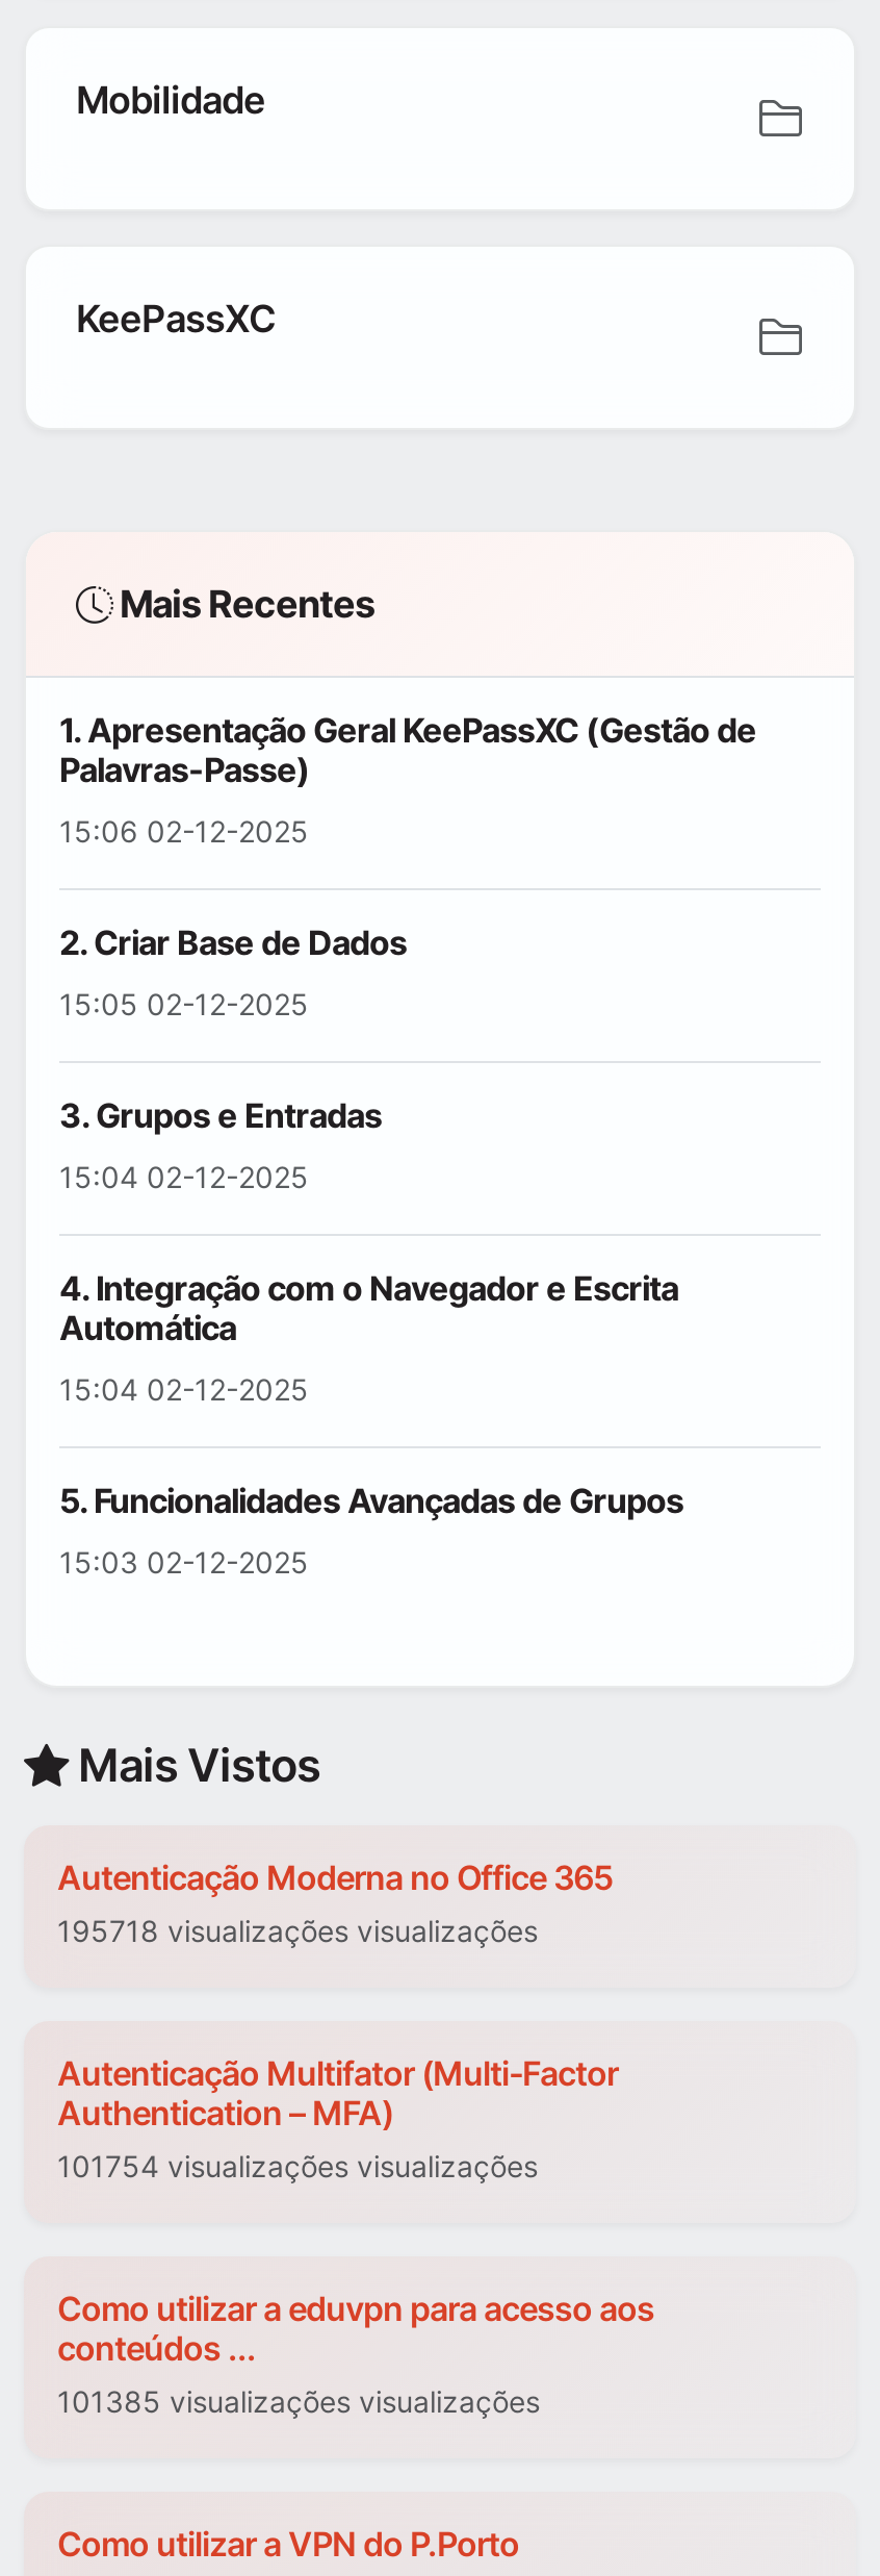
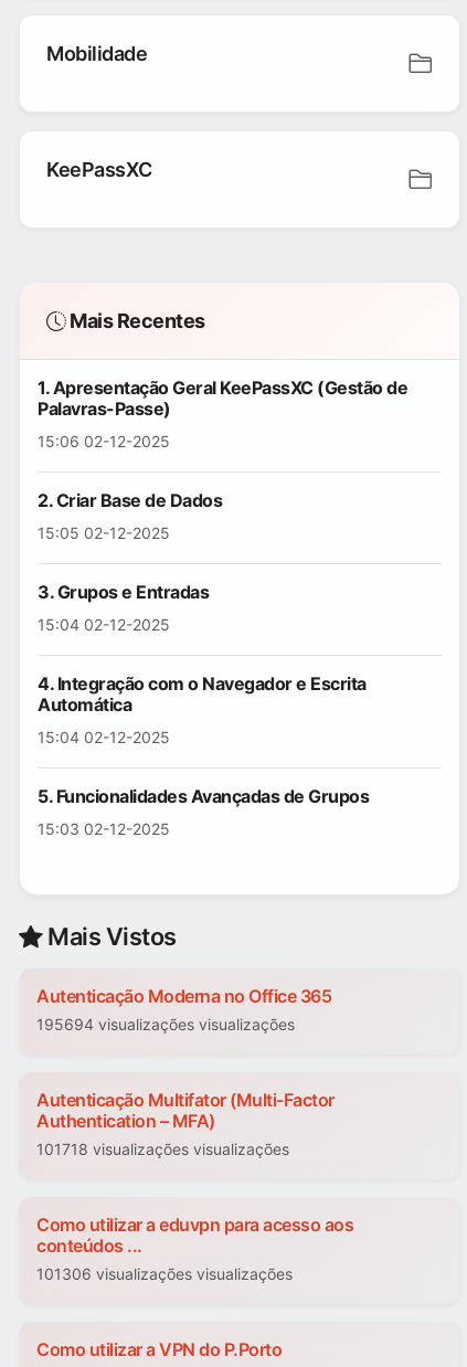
[57,1914,538,1949] 195718 visualizações visualizações -> [36,1015,295,1034] 195694 visualizações visualizações
[57,2149,538,2184] 101754 visualizações visualizações -> [36,1140,289,1159] 101718 visualizações visualizações
[57,2384,540,2420] 101385 visualizações visualizações -> [36,1265,293,1284] 101306 visualizações visualizações

